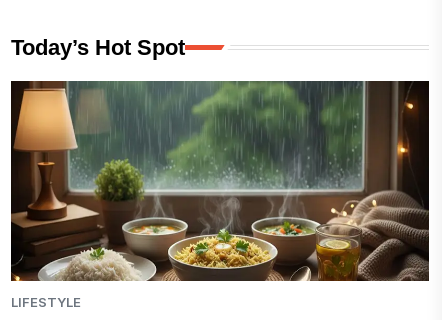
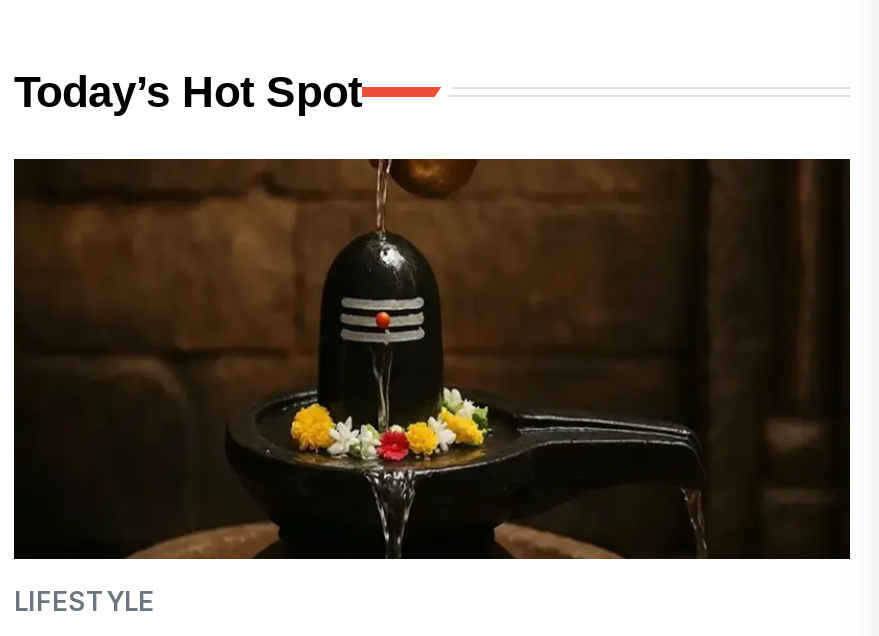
[11,80,429,282] [image] -> [14,157,848,561] [image]

